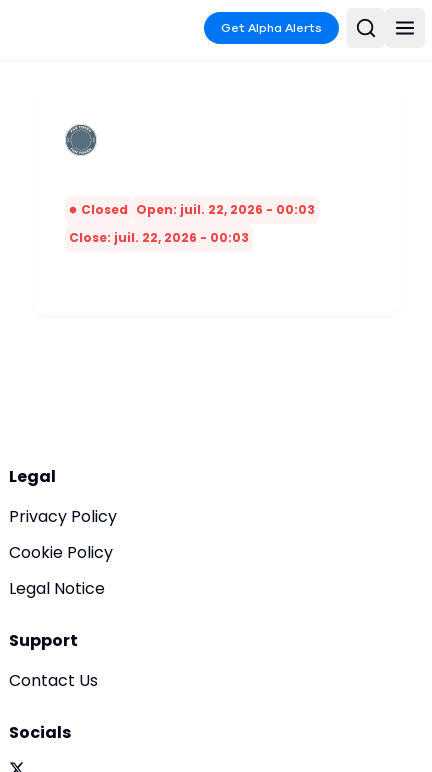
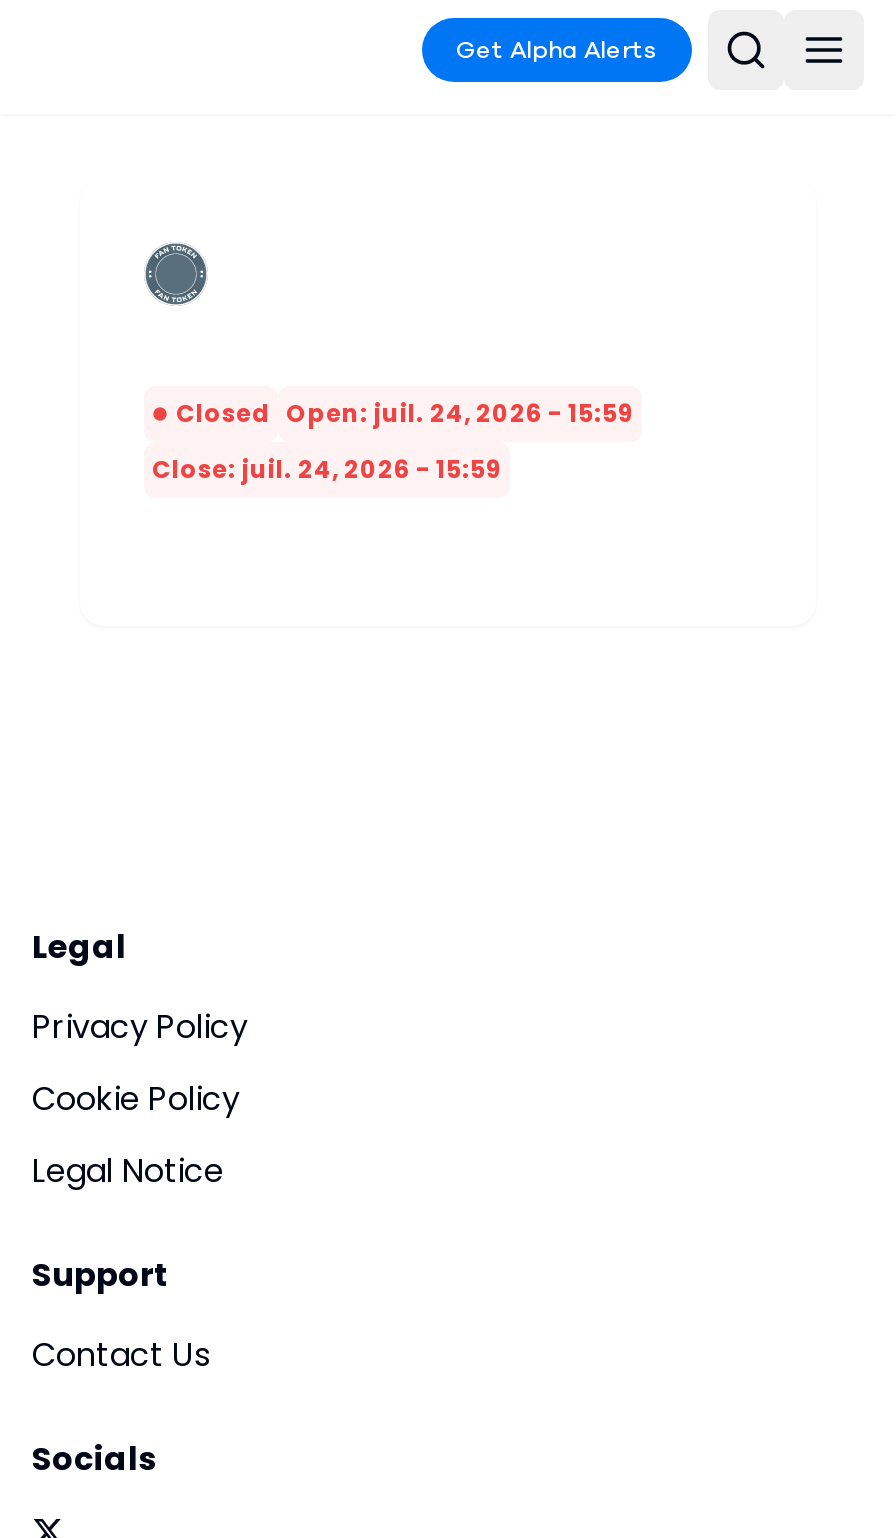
[81,201,315,218] Closed Open: juil. 22, 2026 - 00:03 -> [176,396,634,430] Closed Open: juil. 24, 2026 - 15:59
[69,229,249,246] Close: juil. 22, 2026 - 00:03 -> [152,452,502,486] Close: juil. 24, 2026 - 15:59

